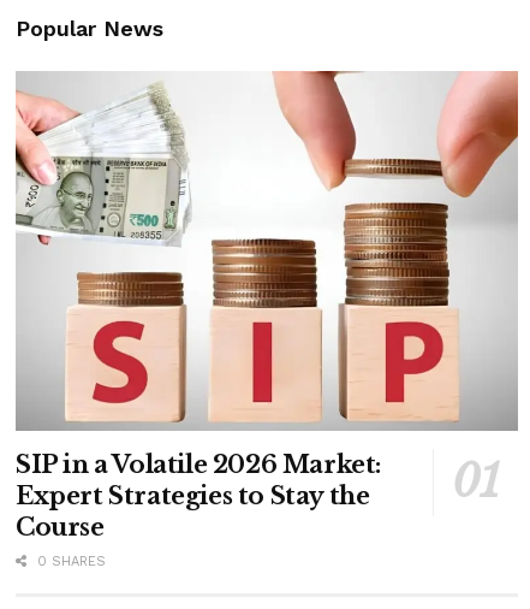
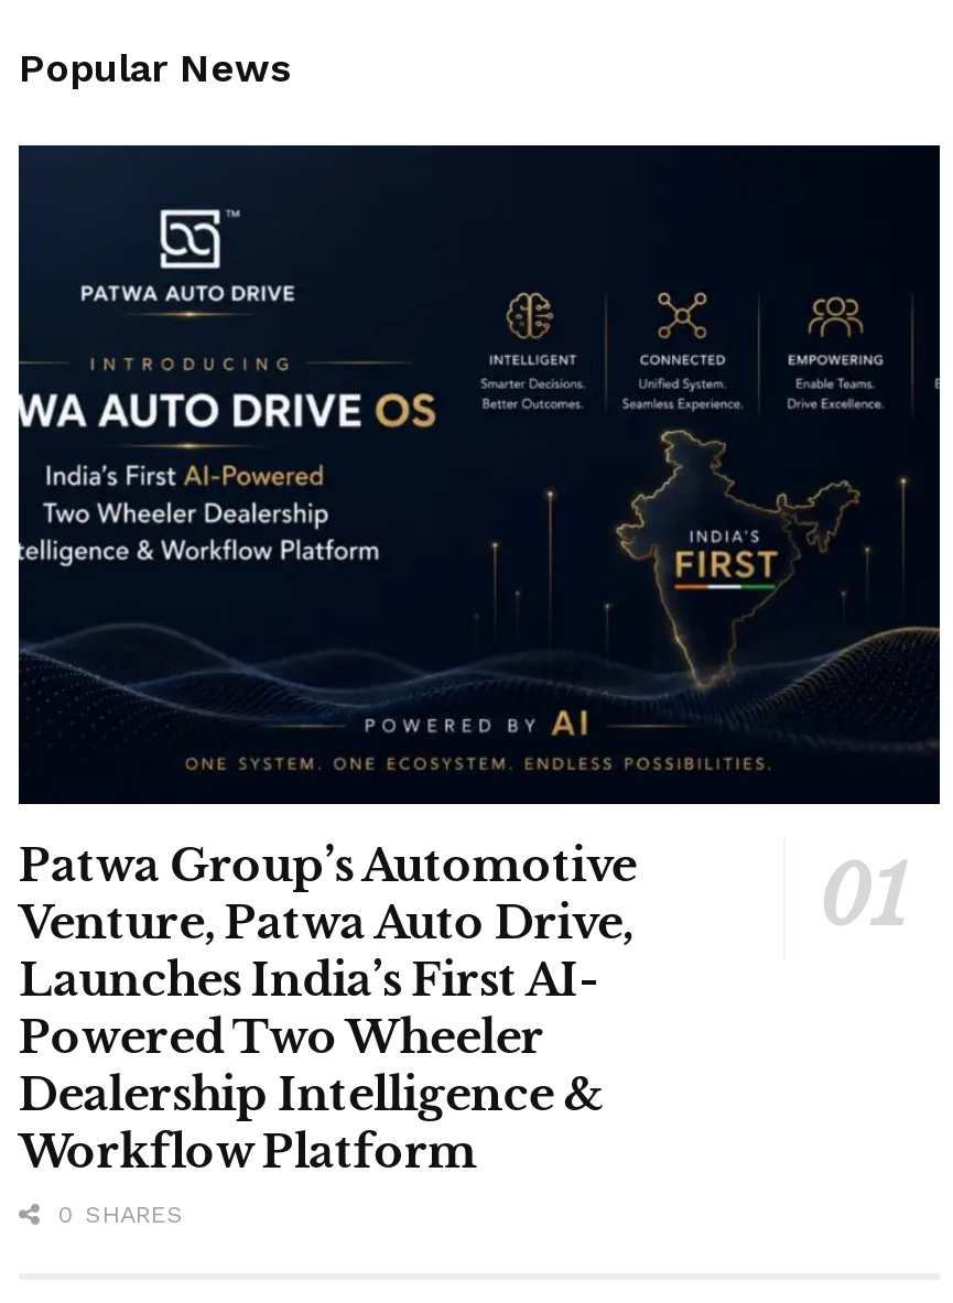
[14,70,519,541] [image] | SIP in a Volatile 2026 Market: | Expert Strategies to Stay the | Course -> [17,143,942,1178] [image] | Patwa Group’s Automotive | Venture, Patwa Auto Drive, | Launches India’s First AI- | Powered Two Wheeler | Dealership Intelligence & | Workflow Platform

